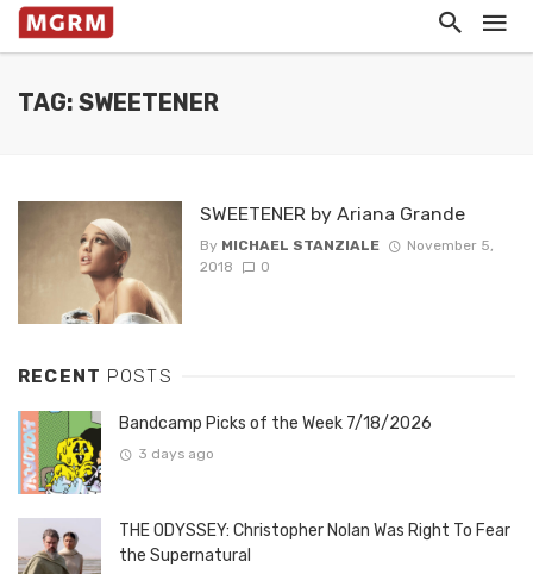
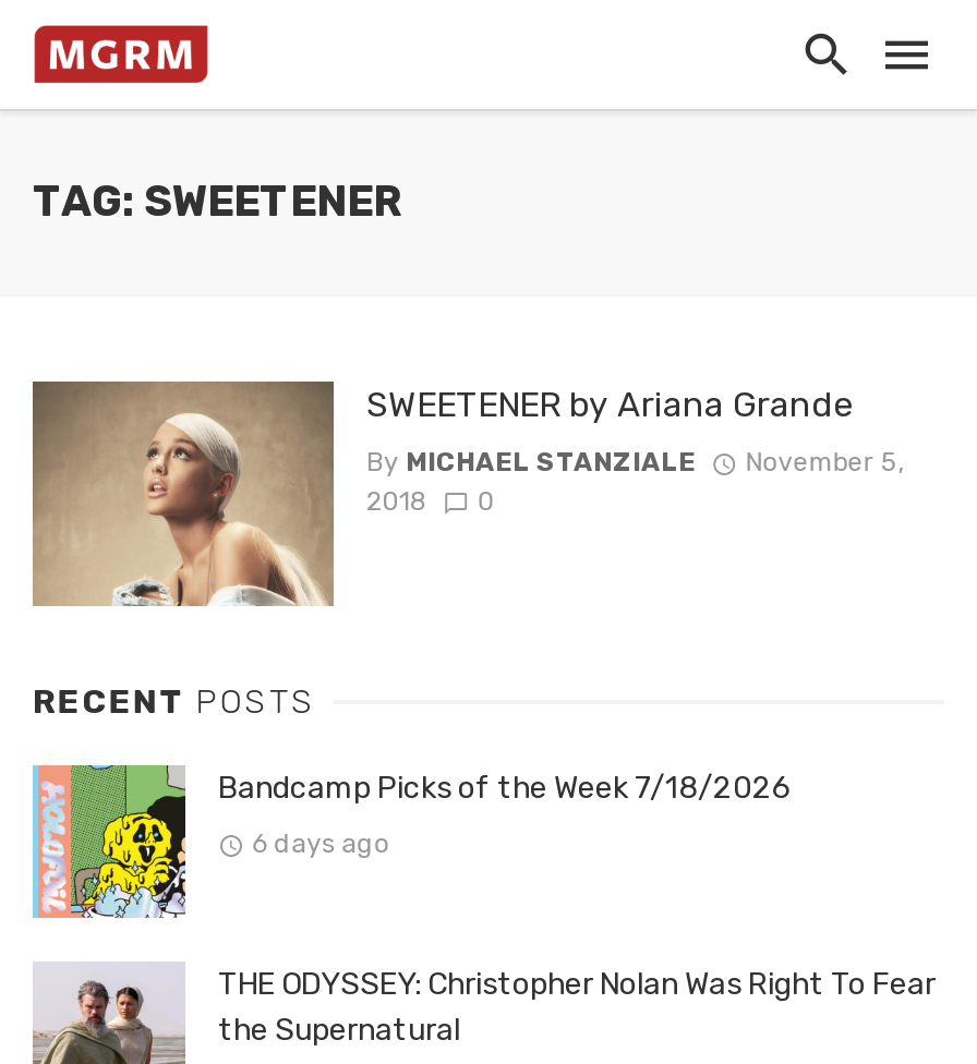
[138,445,214,462] 3 days ago -> [252,829,389,859] 6 days ago

